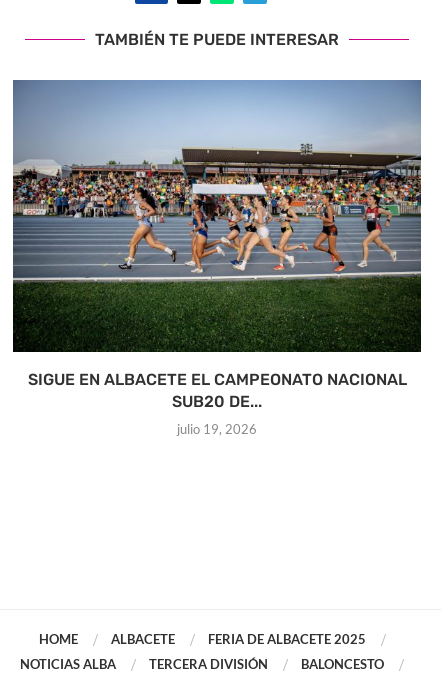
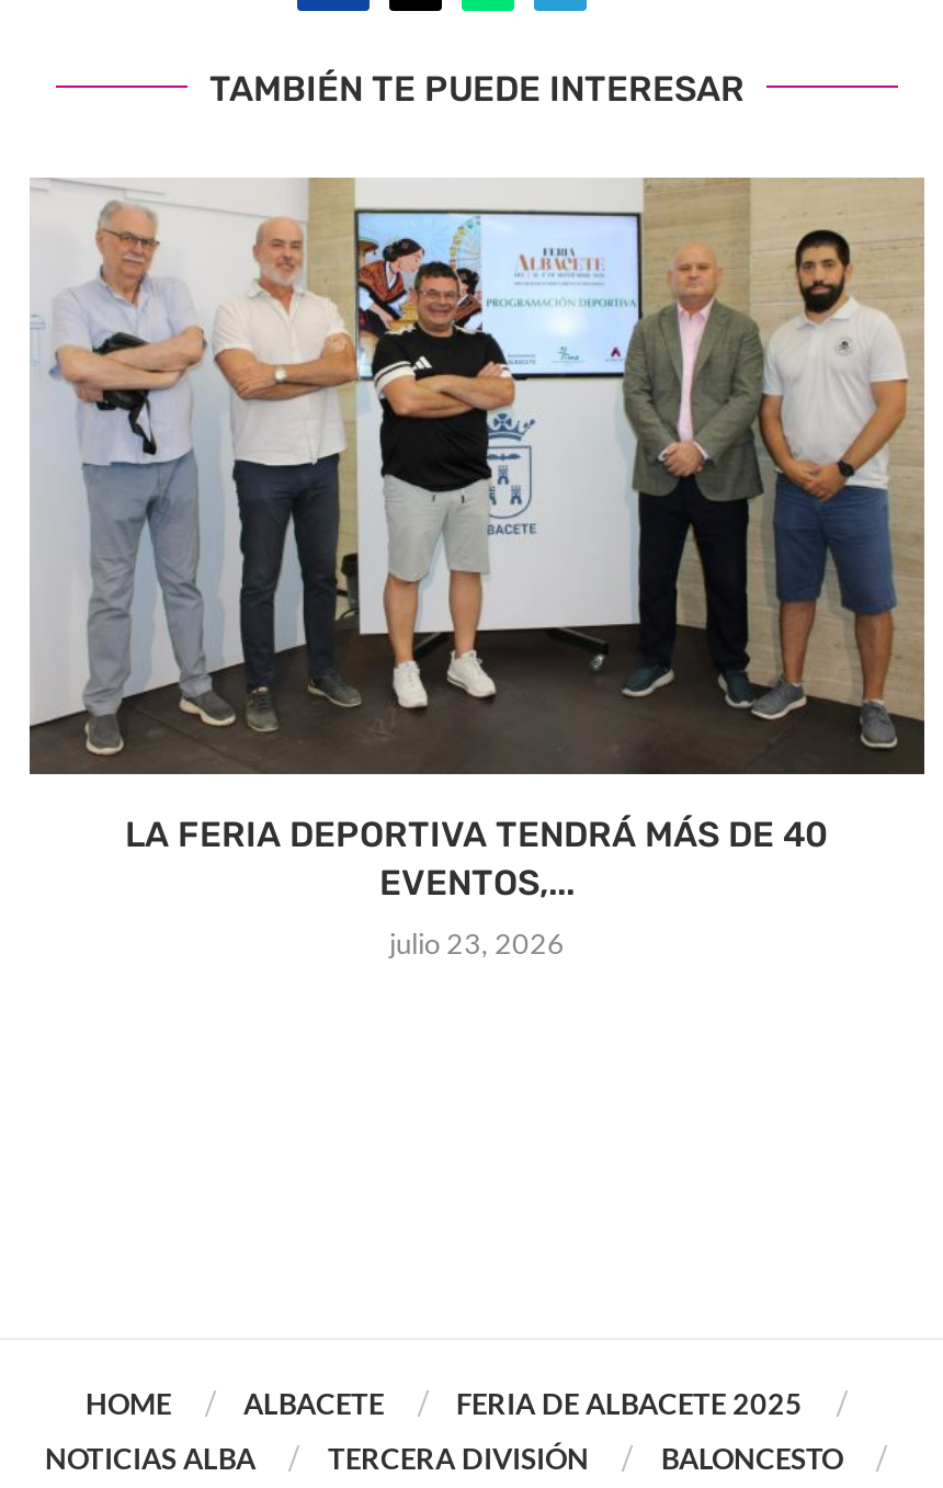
[12,79,422,411] [image] | SIGUE EN ALBACETE EL CAMPEONATO NACIONAL | SUB20 DE... -> [30,177,927,903] [image] | LA FERIA DEPORTIVA TENDRÁ MÁS DE 40 | EVENTOS,...
[177,421,257,437] julio 19, 2026 -> [389,925,565,960] julio 23, 2026

